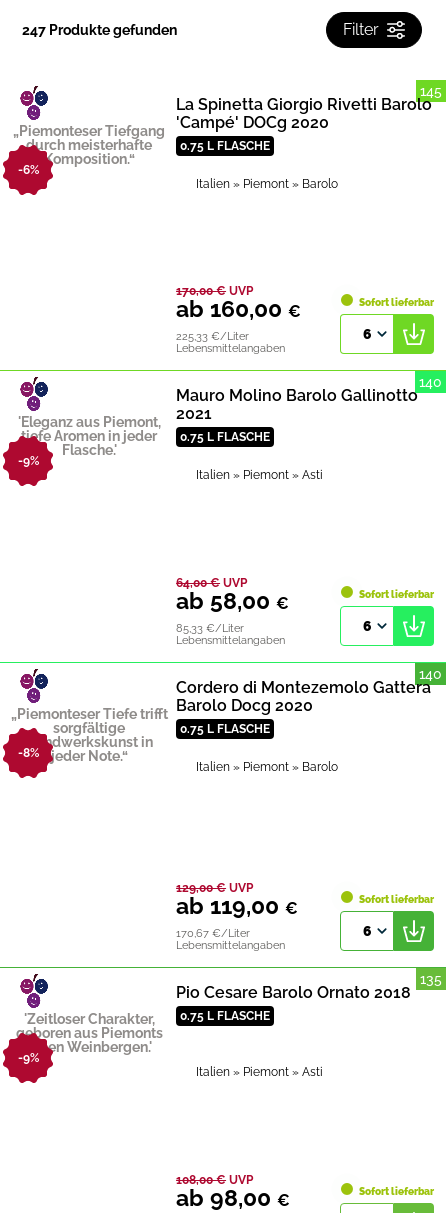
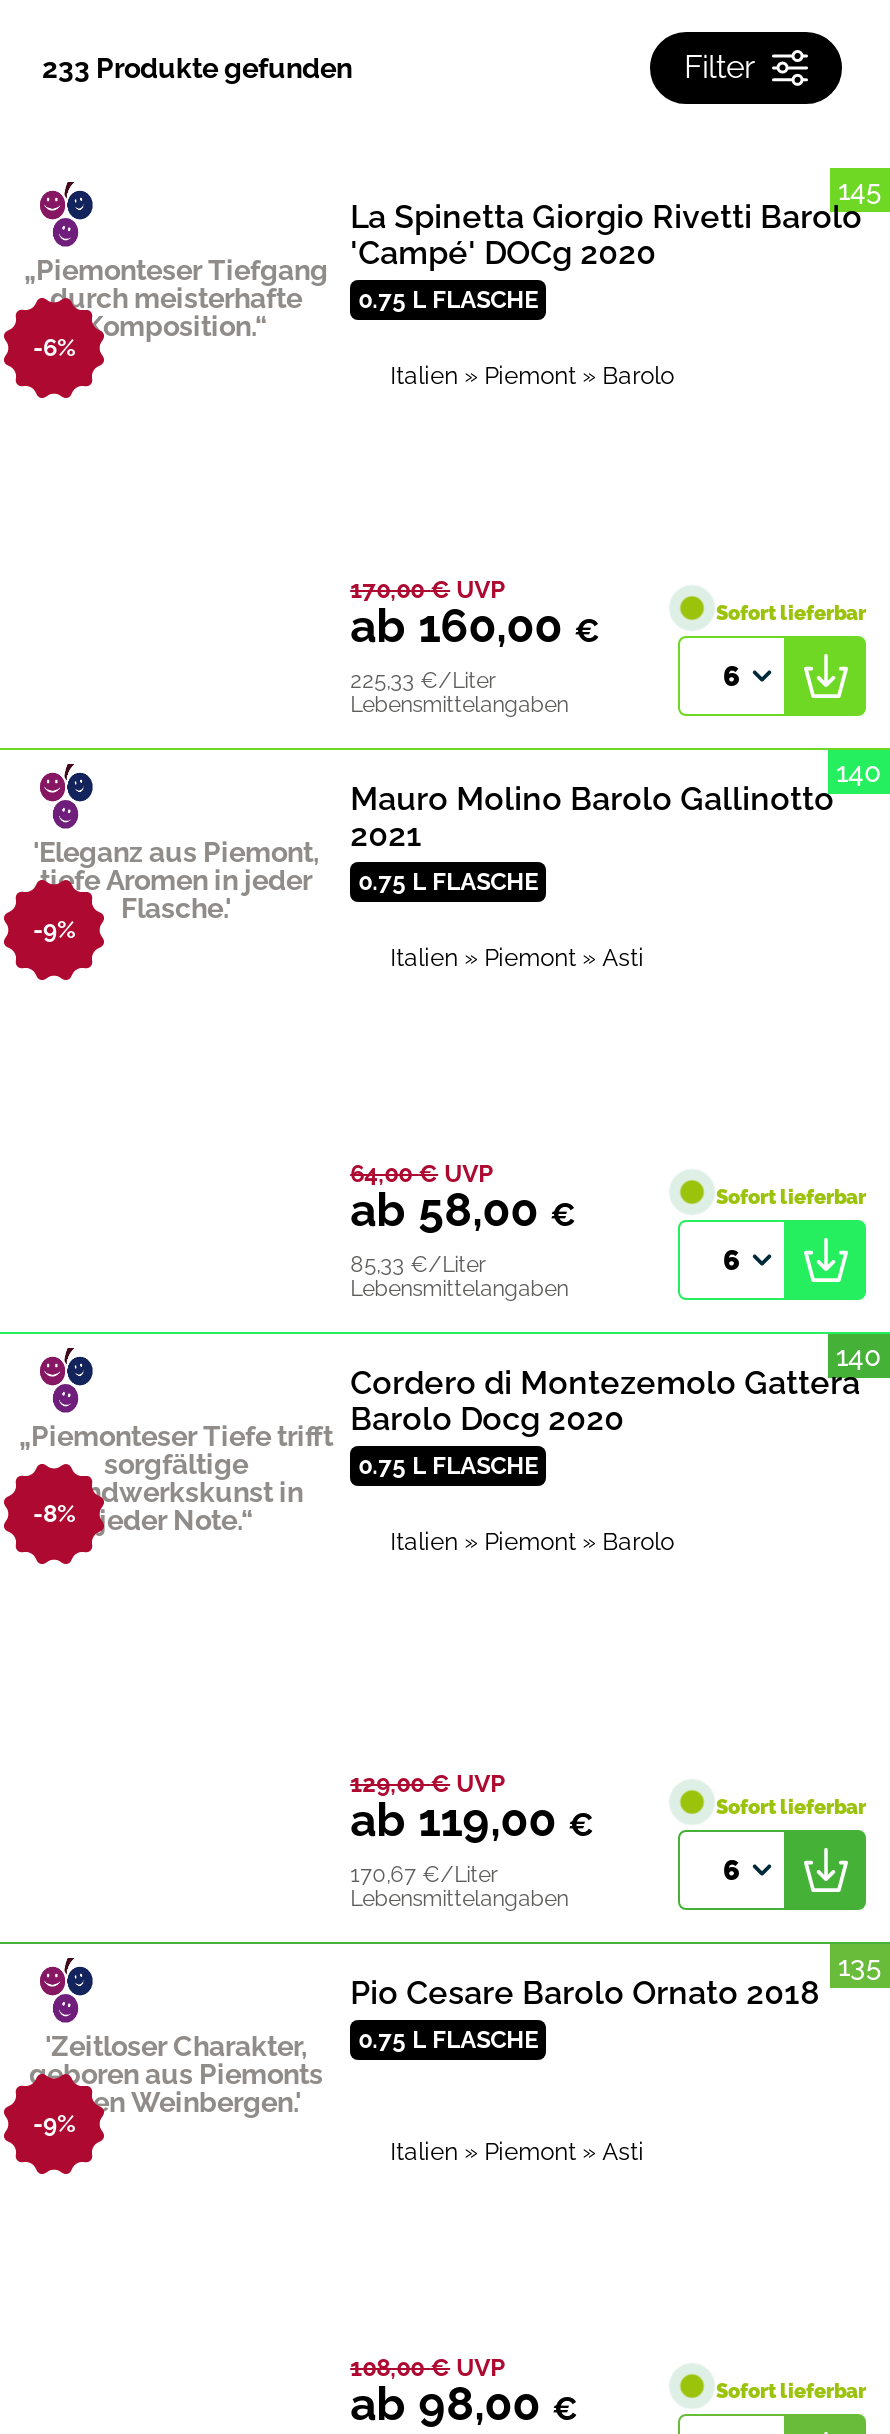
[22,22,180,38] 247 Produkte gefunden -> [42,52,358,84] 233 Produkte gefunden

